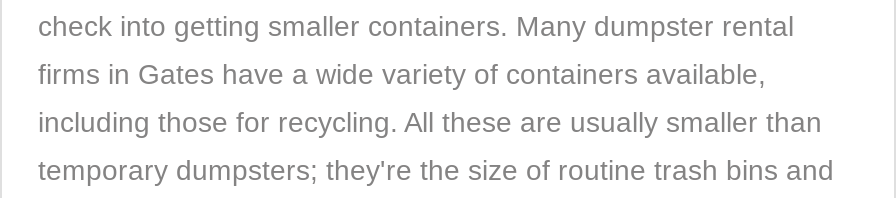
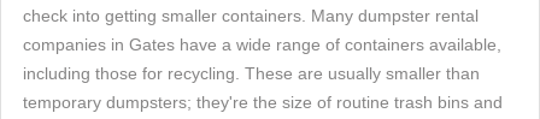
[38,58,766,90] firms in Gates have a wide variety of containers available, -> [23,35,501,54] companies in Gates have a wide range of containers available,
[38,106,822,138] including those for recycling. All these are usually smaller than -> [23,64,480,83] including those for recycling. These are usually smaller than

